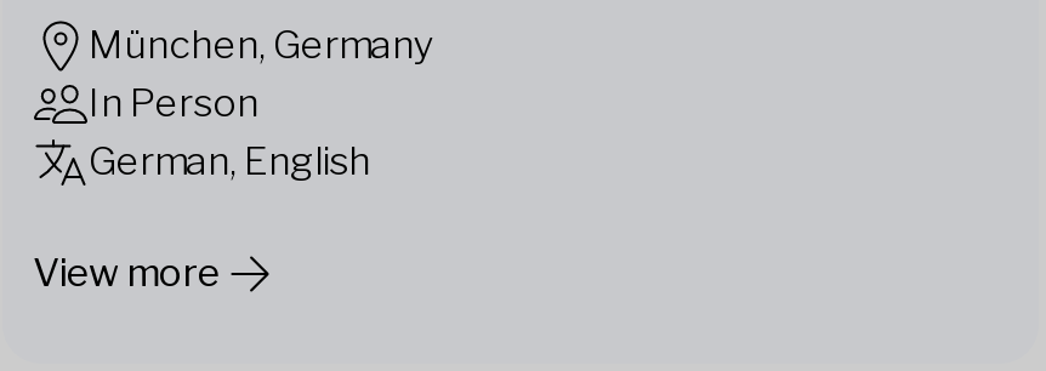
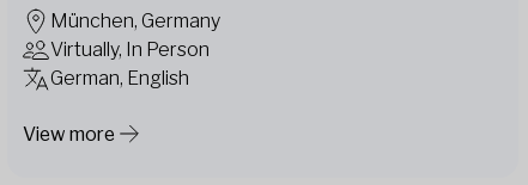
[89,80,258,126] In Person -> [50,39,209,61] Virtually, In Person

